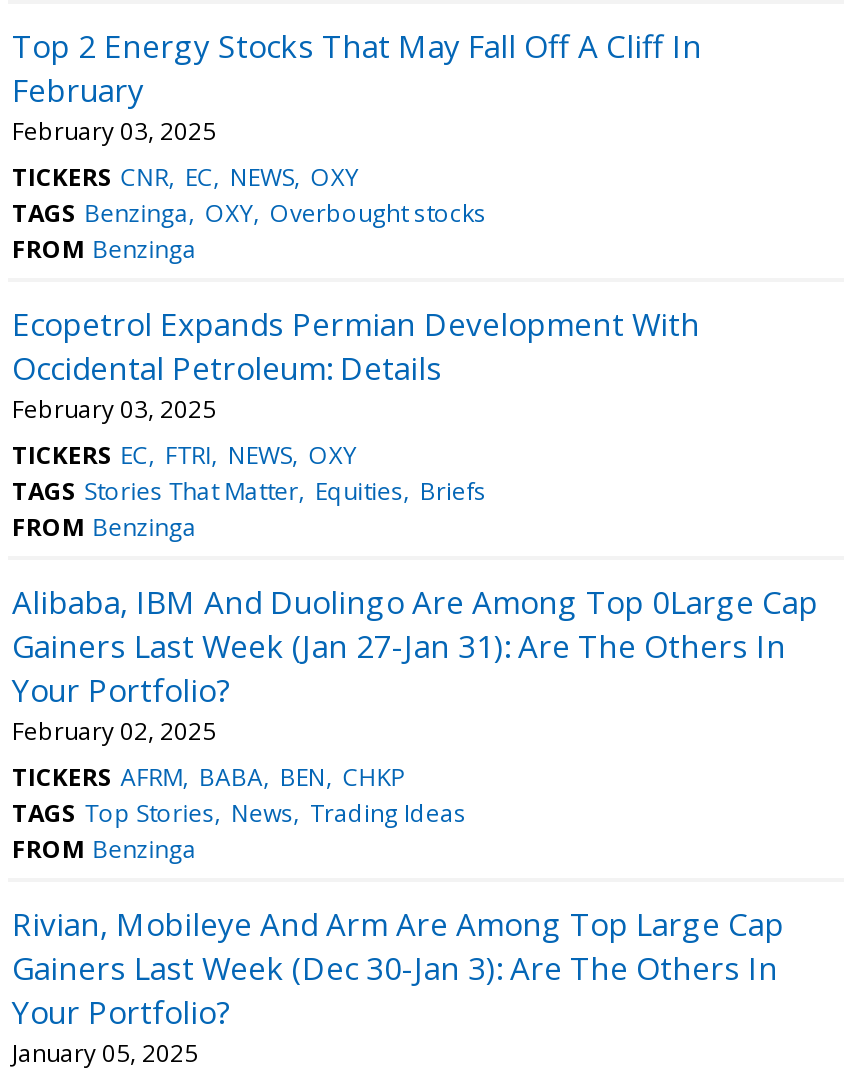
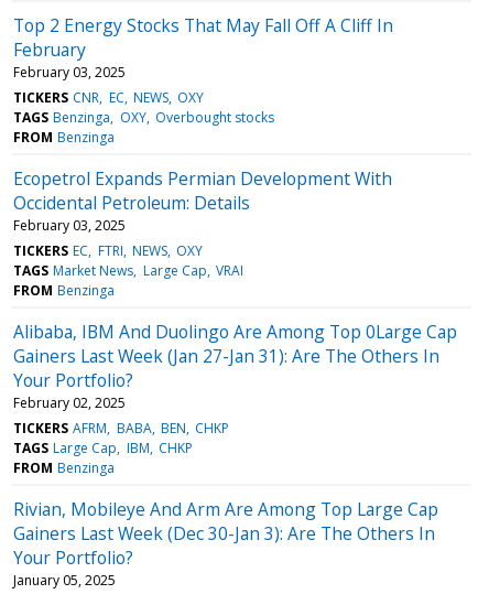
[12,474,486,508] TAGS Stories That Matter Equities Briefs -> [13,261,243,280] TAGS Market News Large Cap VRAI
[12,796,466,830] TAGS Top Stories News Trading Ideas -> [13,438,193,457] TAGS Large Cap IBM CHKP

